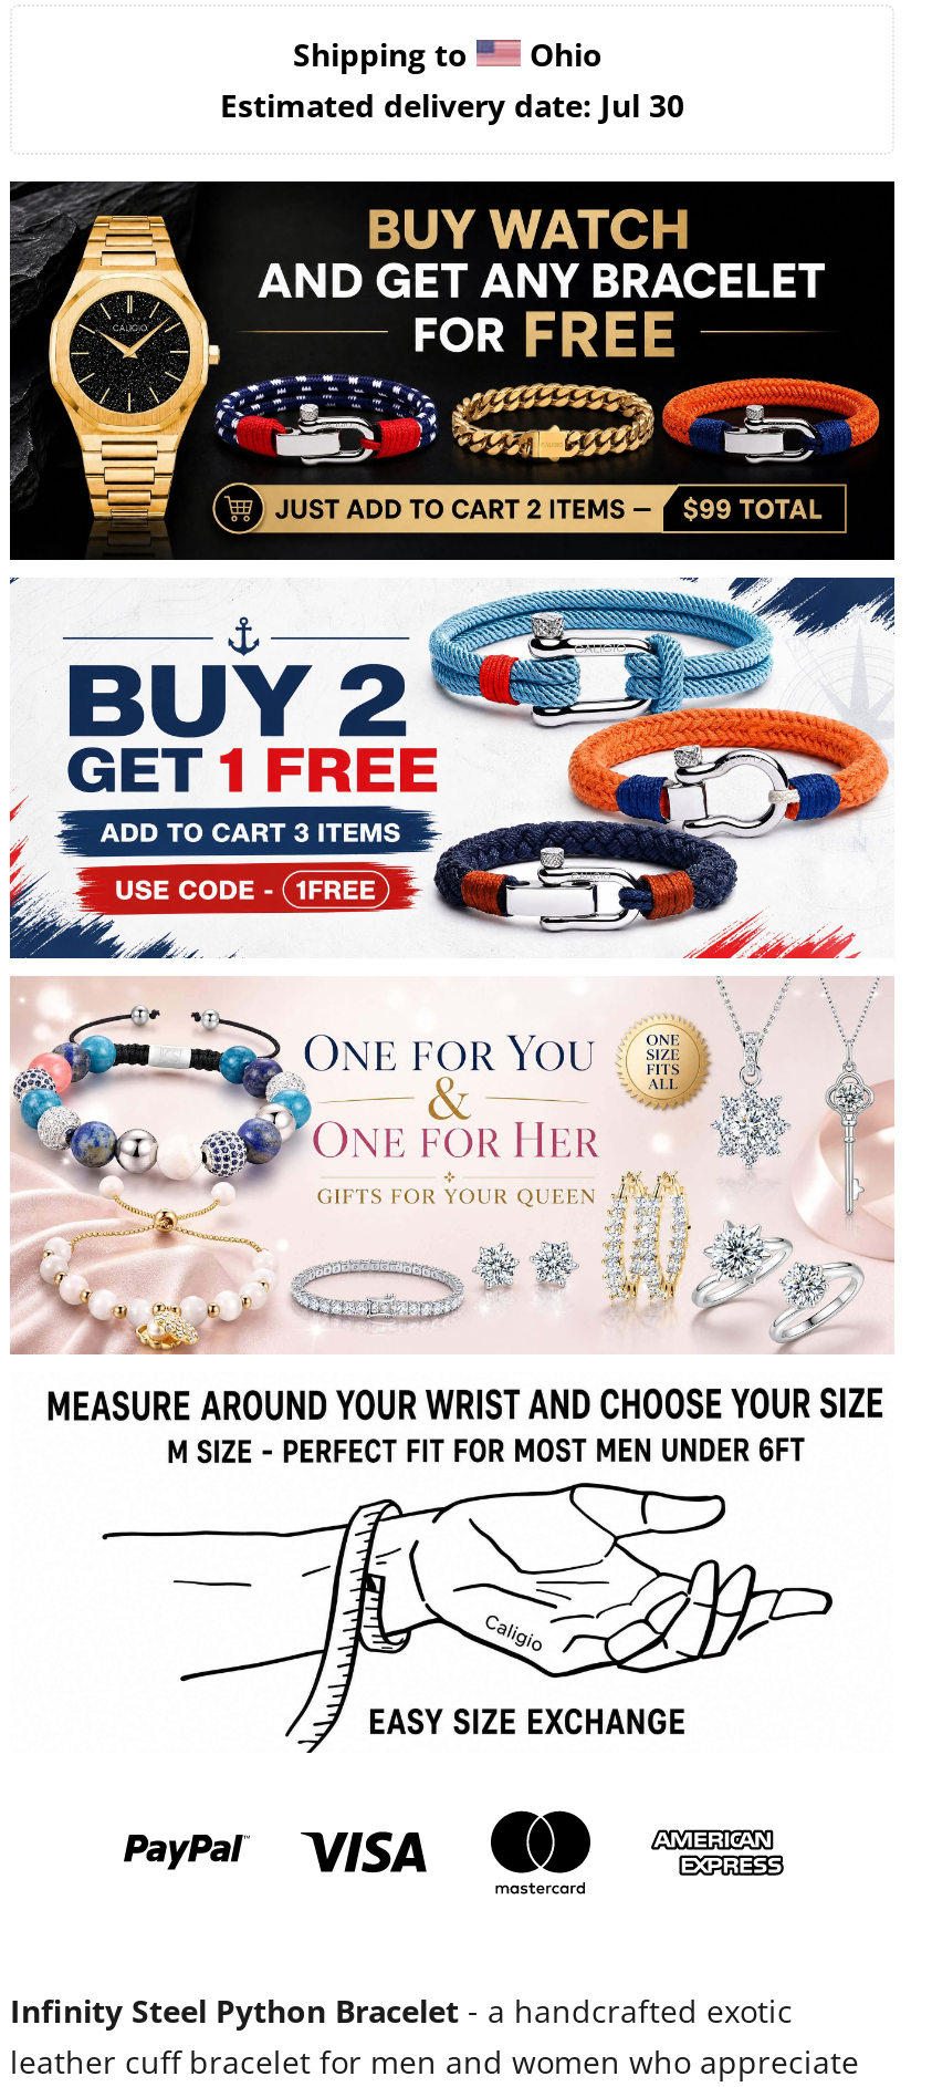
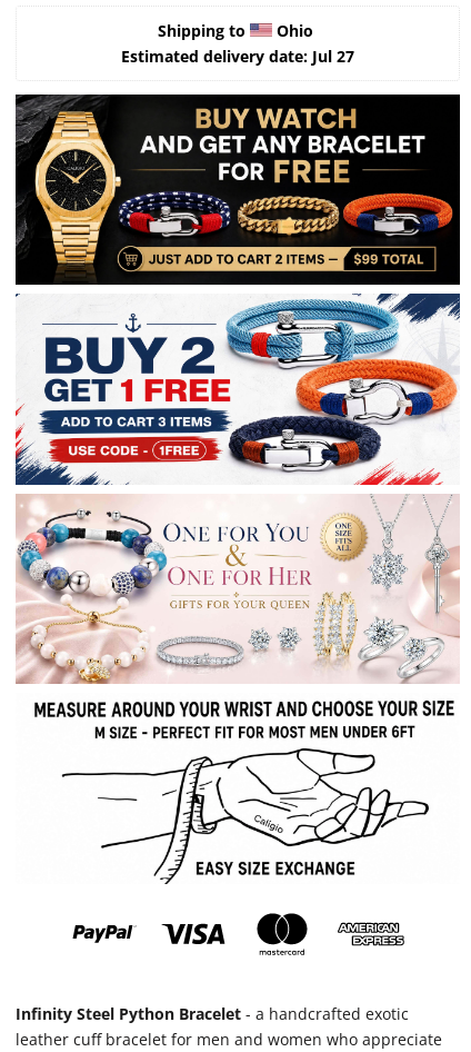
[220,84,684,126] Estimated delivery date: Jul 30 -> [121,45,354,67] Estimated delivery date: Jul 27

